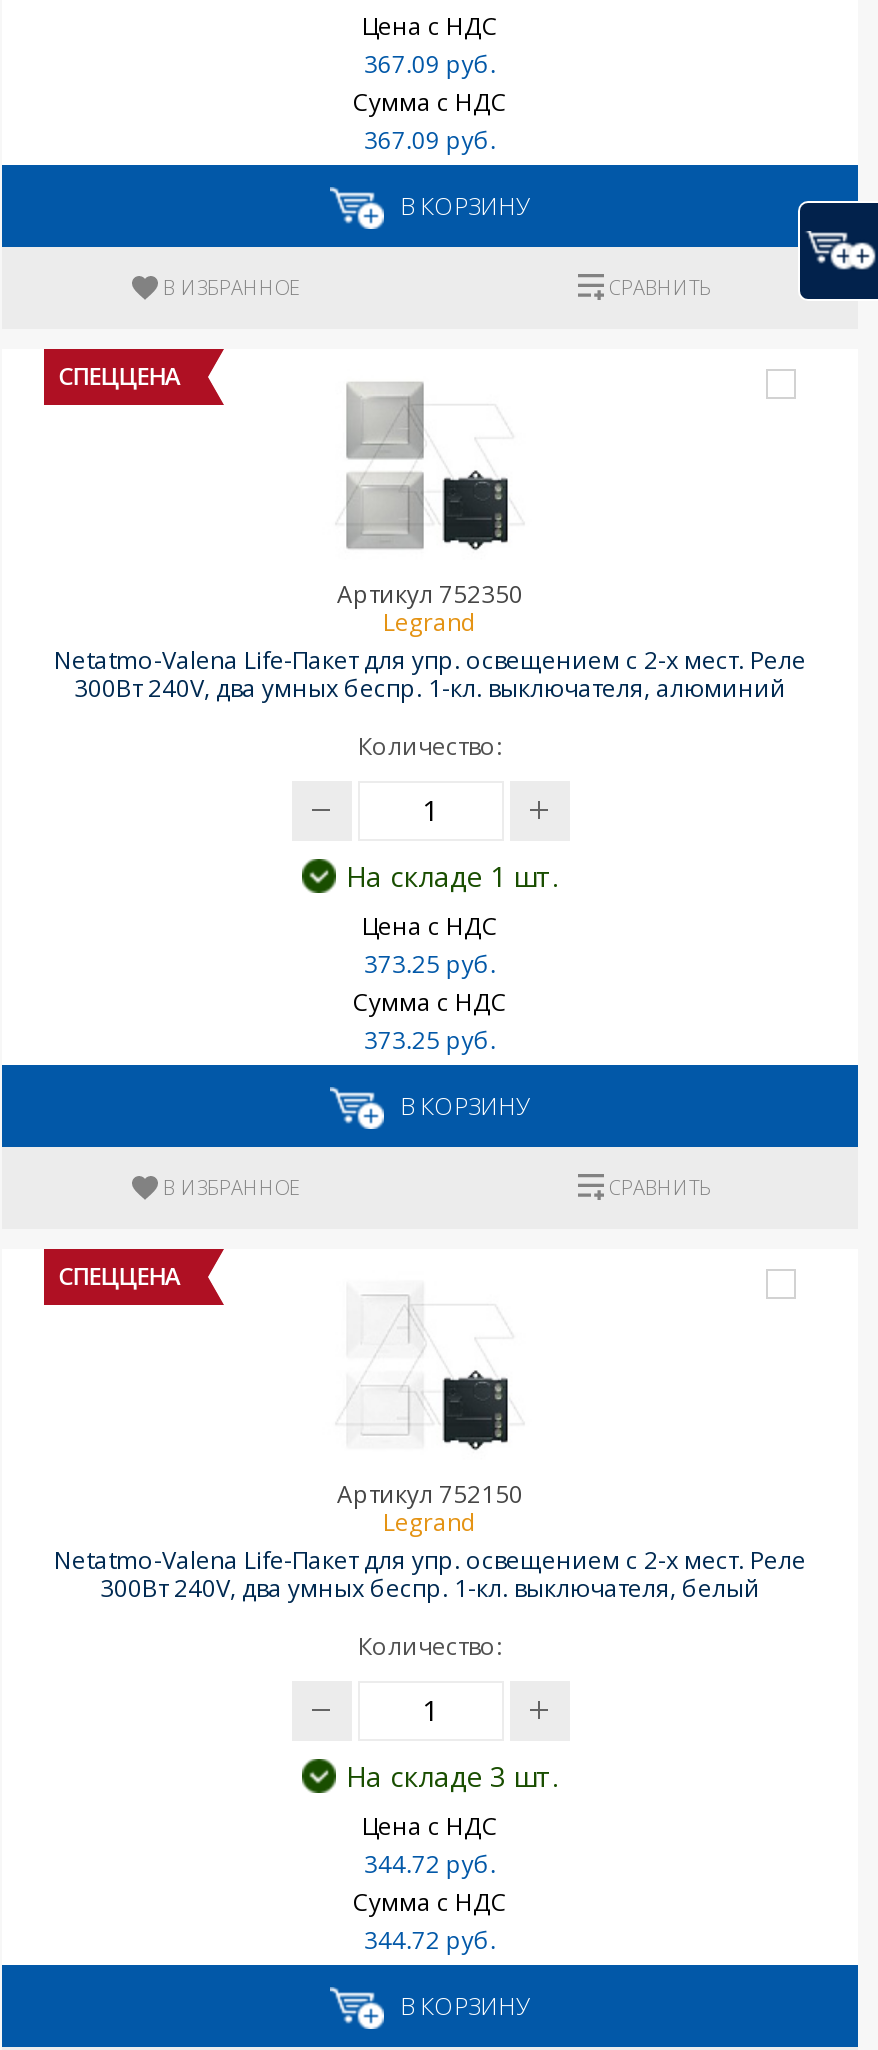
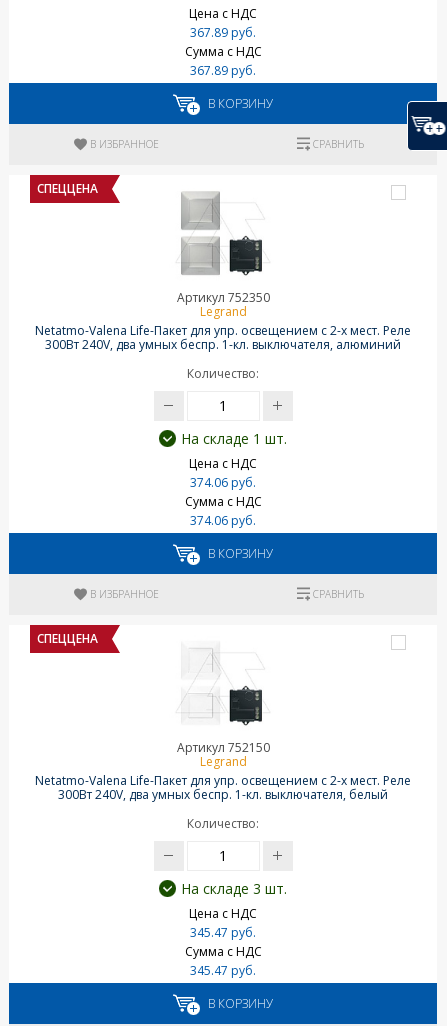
[364,46,496,80] 367.09 руб. -> [190,24,256,41] 367.89 руб.
[364,122,496,156] 367.09 руб. -> [190,62,256,79] 367.89 руб.
[364,946,496,980] 373.25 руб. -> [190,474,256,491] 374.06 руб.
[364,1022,496,1056] 373.25 руб. -> [190,512,256,529] 374.06 руб.
[364,1846,496,1880] 344.72 руб. -> [190,924,256,941] 345.47 руб.
[364,1922,496,1956] 344.72 руб. -> [190,962,256,979] 345.47 руб.

